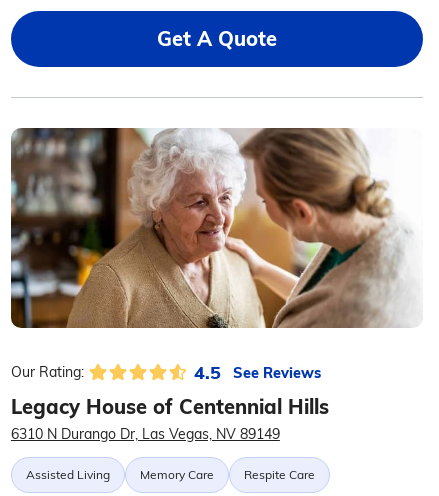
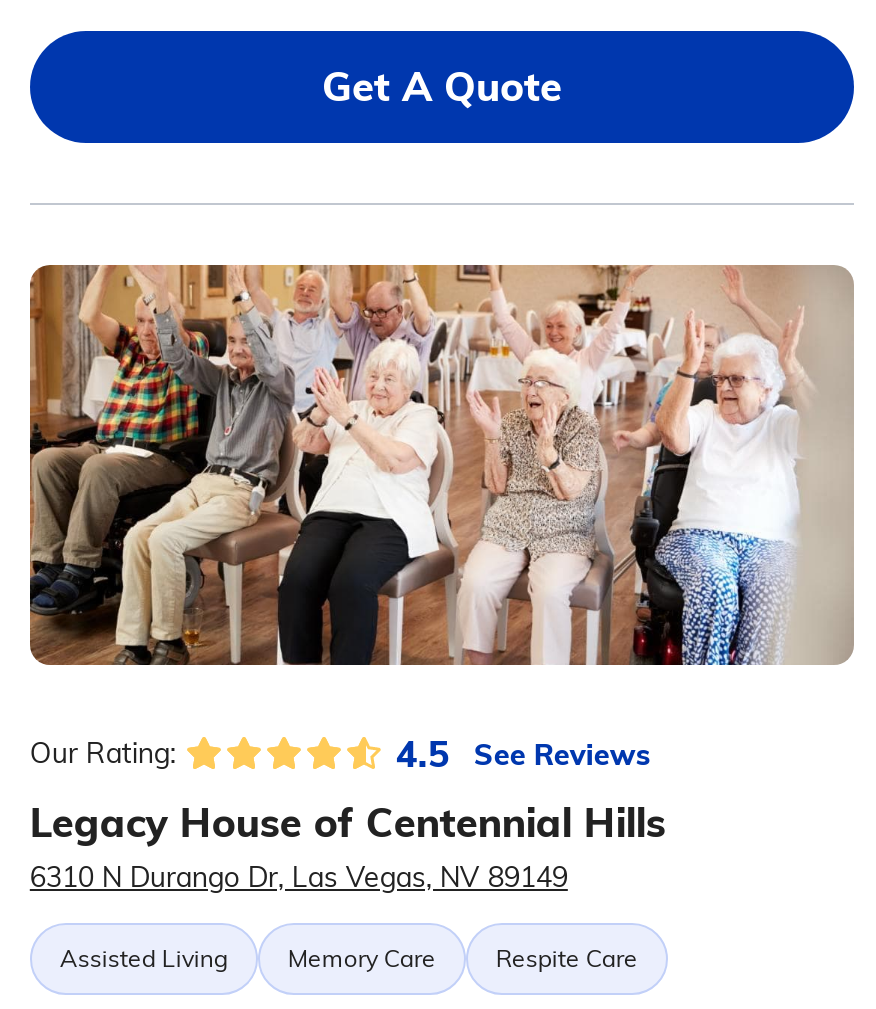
[10,127,423,329] [image] -> [28,263,856,667] [image]

